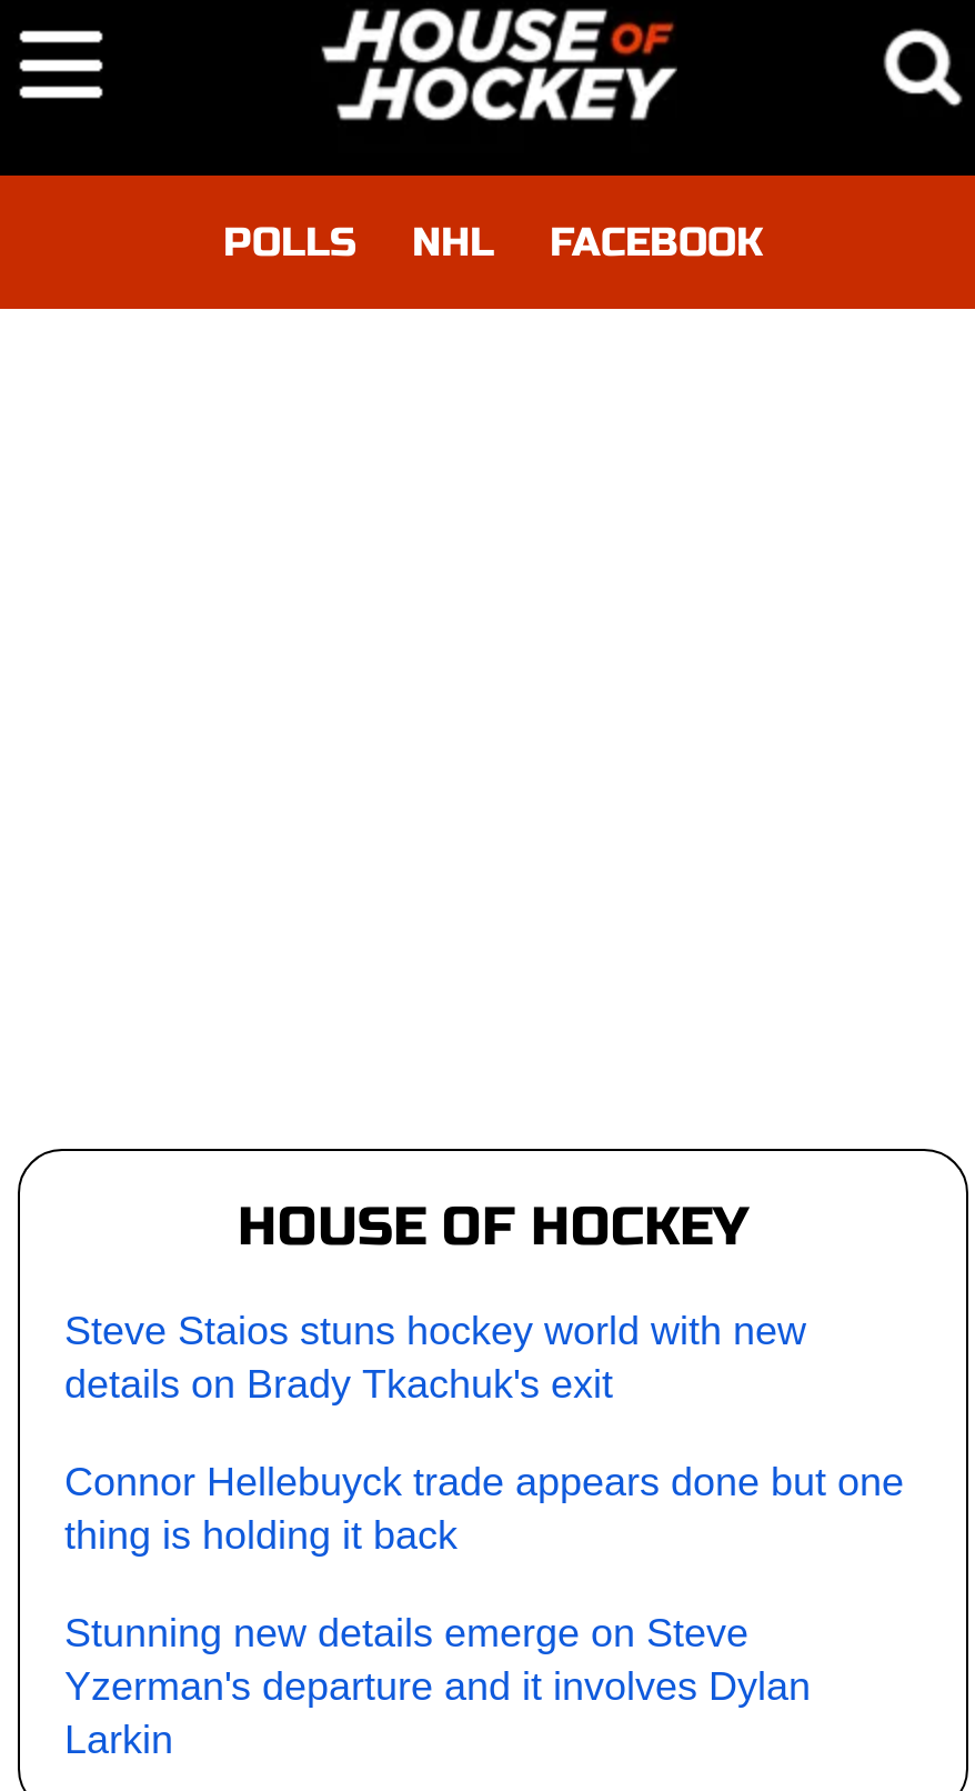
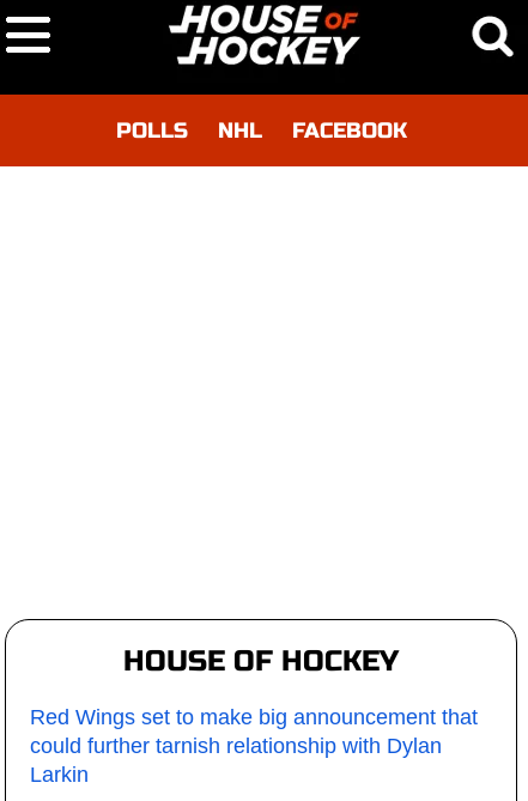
[64,1309,904,1709] Steve Staios stuns hockey world with new | details on Brady Tkachuk's exit | Connor Hellebuyck trade appears done but one | thing is holding it back | Stunning new details emerge on Steve | Yzerman's departure and it involves Dylan -> [30,705,478,758] Red Wings set to make big announcement that | could further tarnish relationship with Dylan

